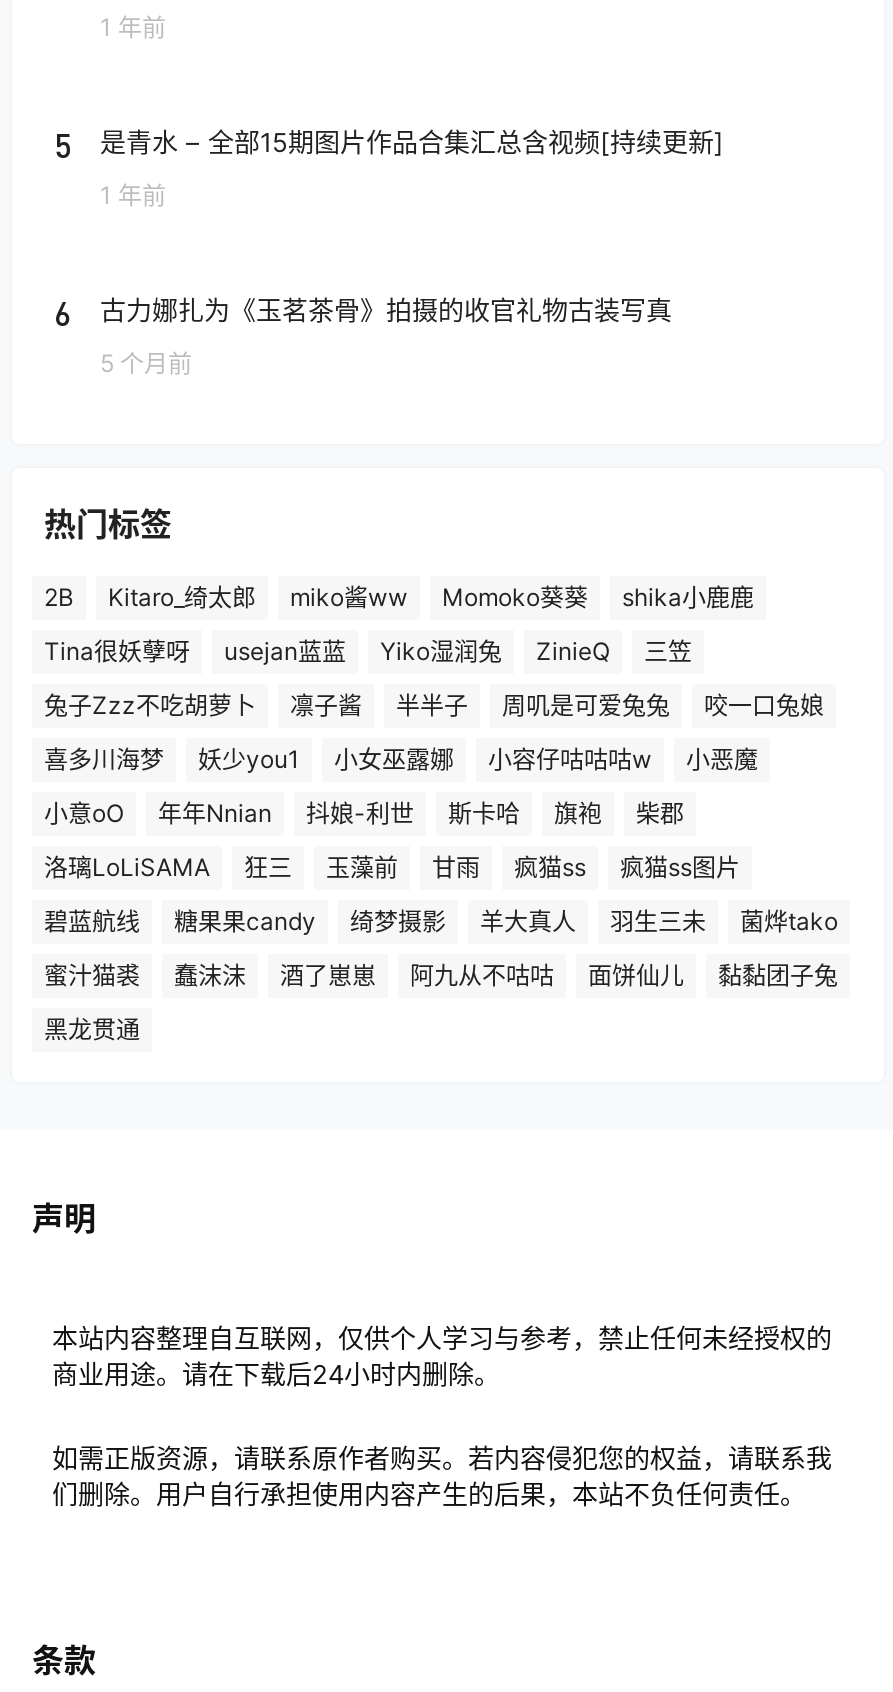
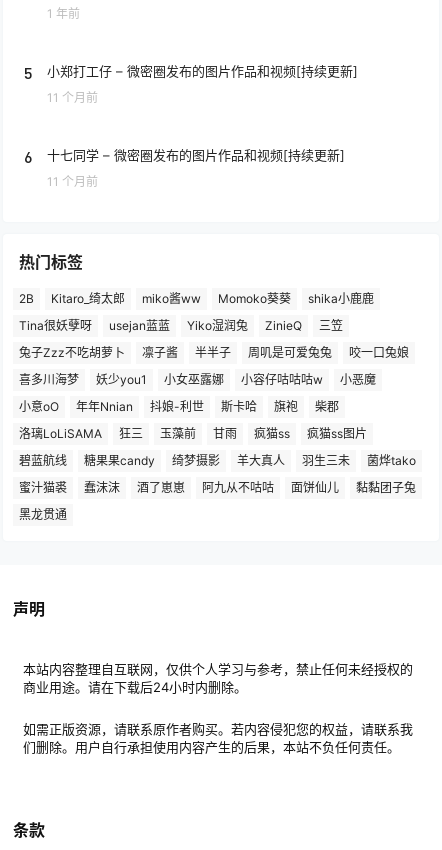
[100,126,724,158] 是青水 – 全部15期图片作品合集汇总含视频[持续更新] -> [47,63,358,79] 小郑打工仔 – 微密圈发布的图片作品和视频[持续更新]
[100,180,166,210] 1 年前 -> [47,90,98,105] 11 个月前
[100,294,672,326] 古力娜扎为《玉茗茶骨》拍摄的收官礼物古装写真 -> [47,147,345,163] 十七同学 – 微密圈发布的图片作品和视频[持续更新]
[100,348,192,378] 5 个月前 -> [47,174,98,189] 11 个月前

